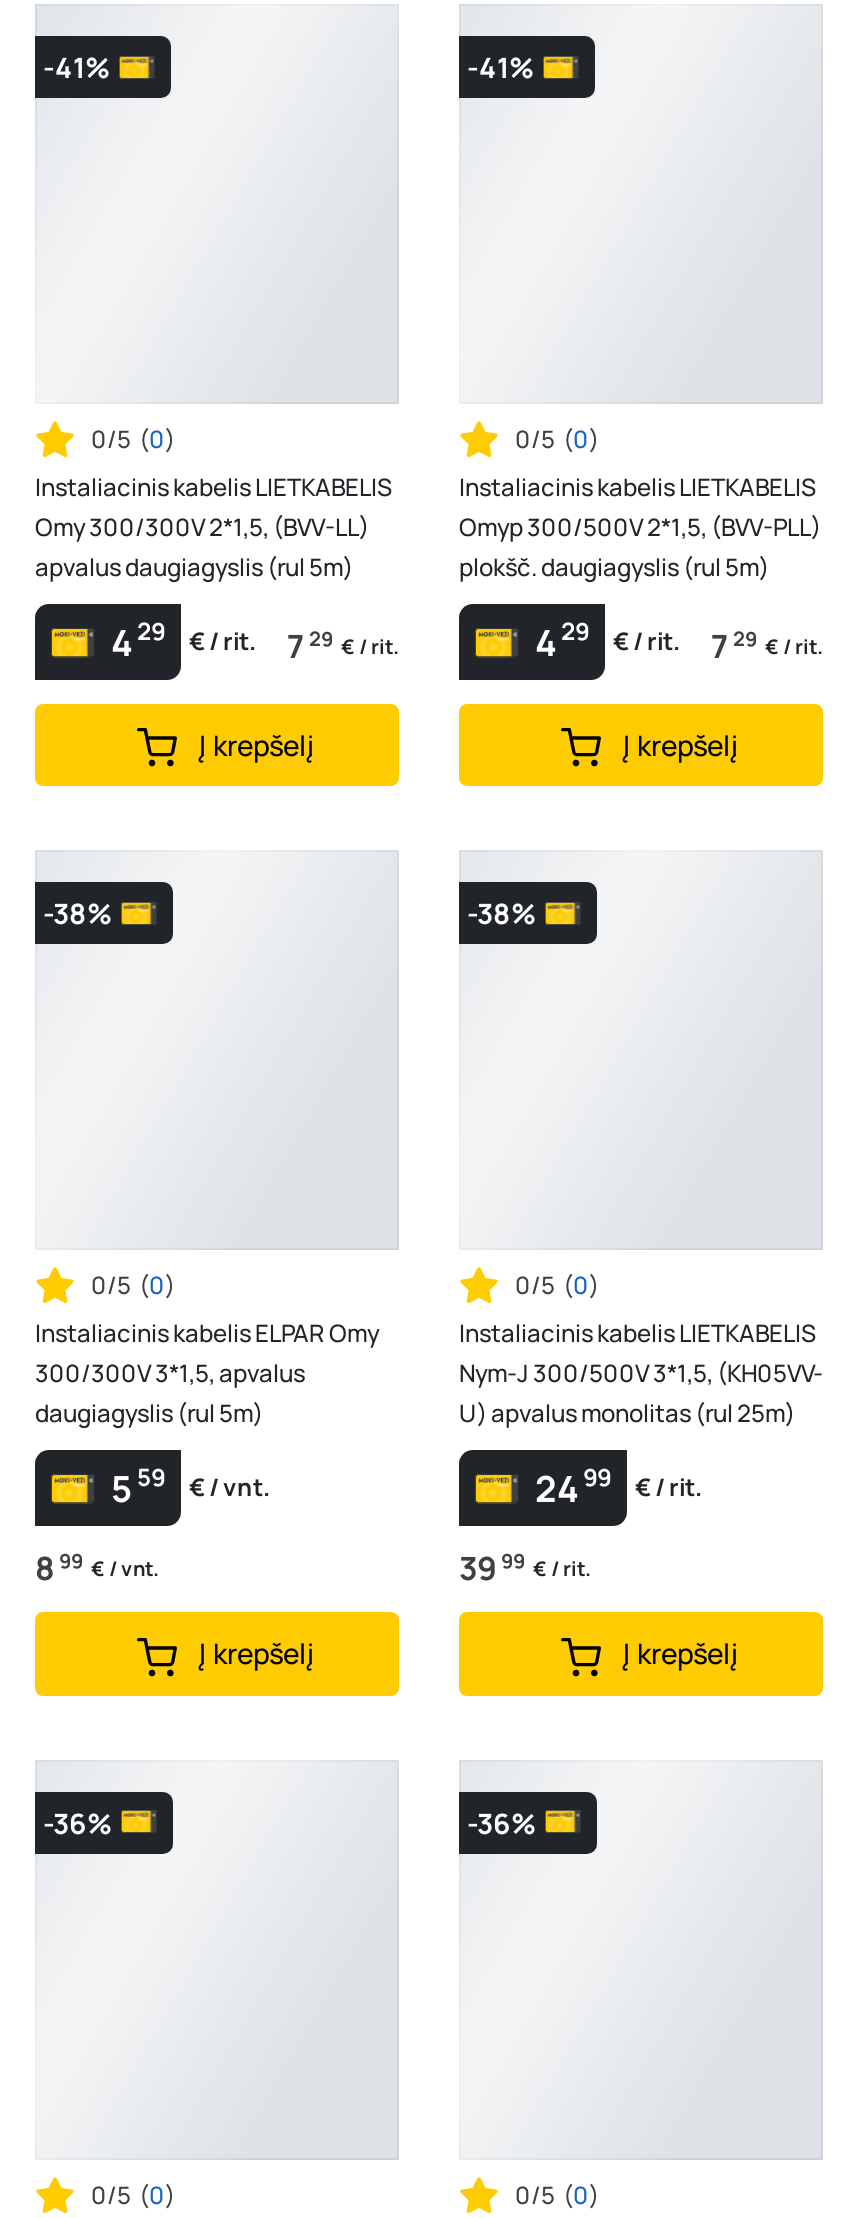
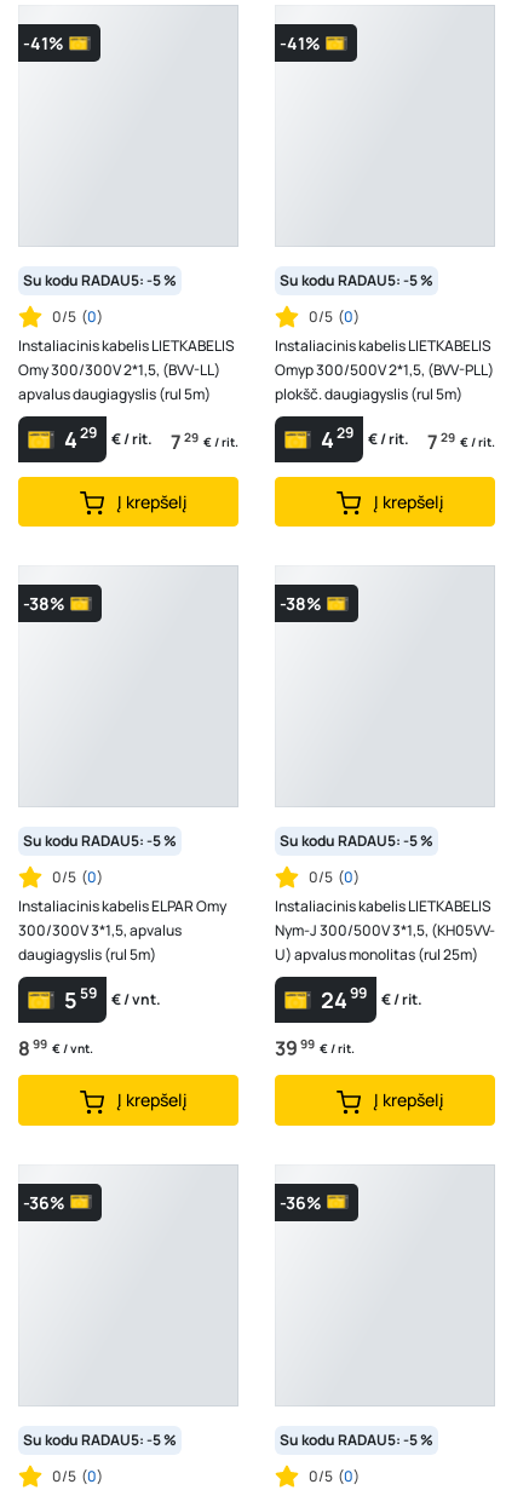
none -> [23,270,177,291] Su kodu RADAU5: -5 %
none -> [280,270,433,291] Su kodu RADAU5: -5 %
none -> [23,831,177,852] Su kodu RADAU5: -5 %
none -> [280,831,433,852] Su kodu RADAU5: -5 %
none -> [23,1429,177,1450] Su kodu RADAU5: -5 %
none -> [280,1429,433,1450] Su kodu RADAU5: -5 %

